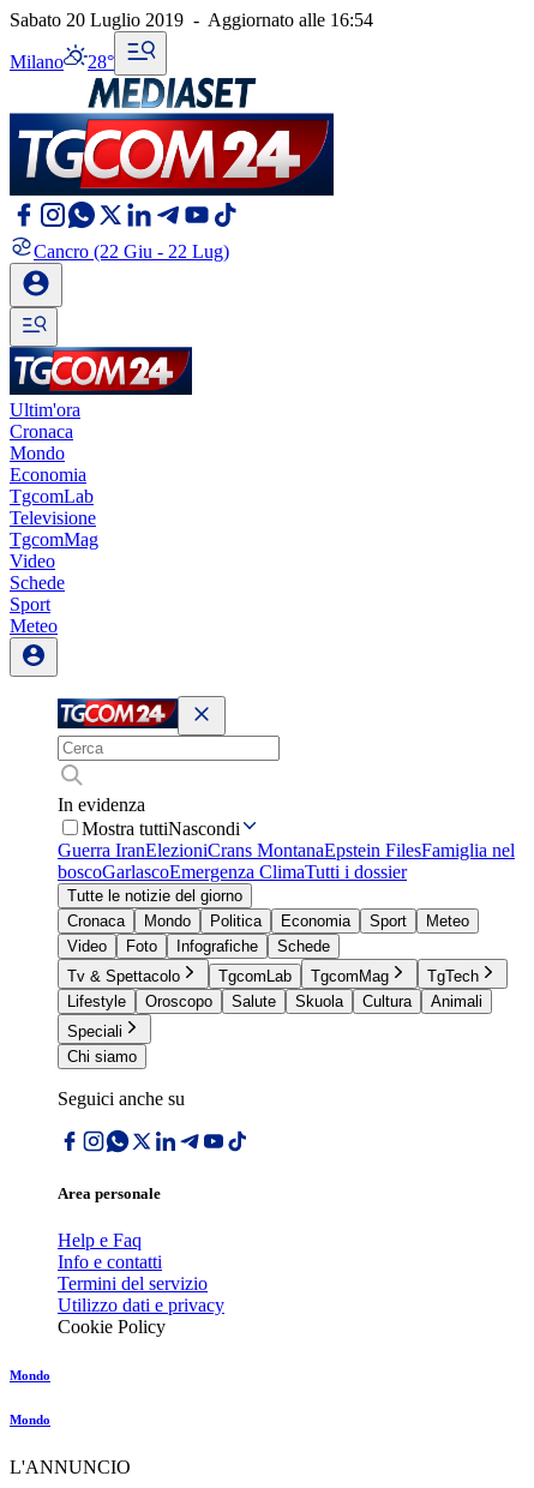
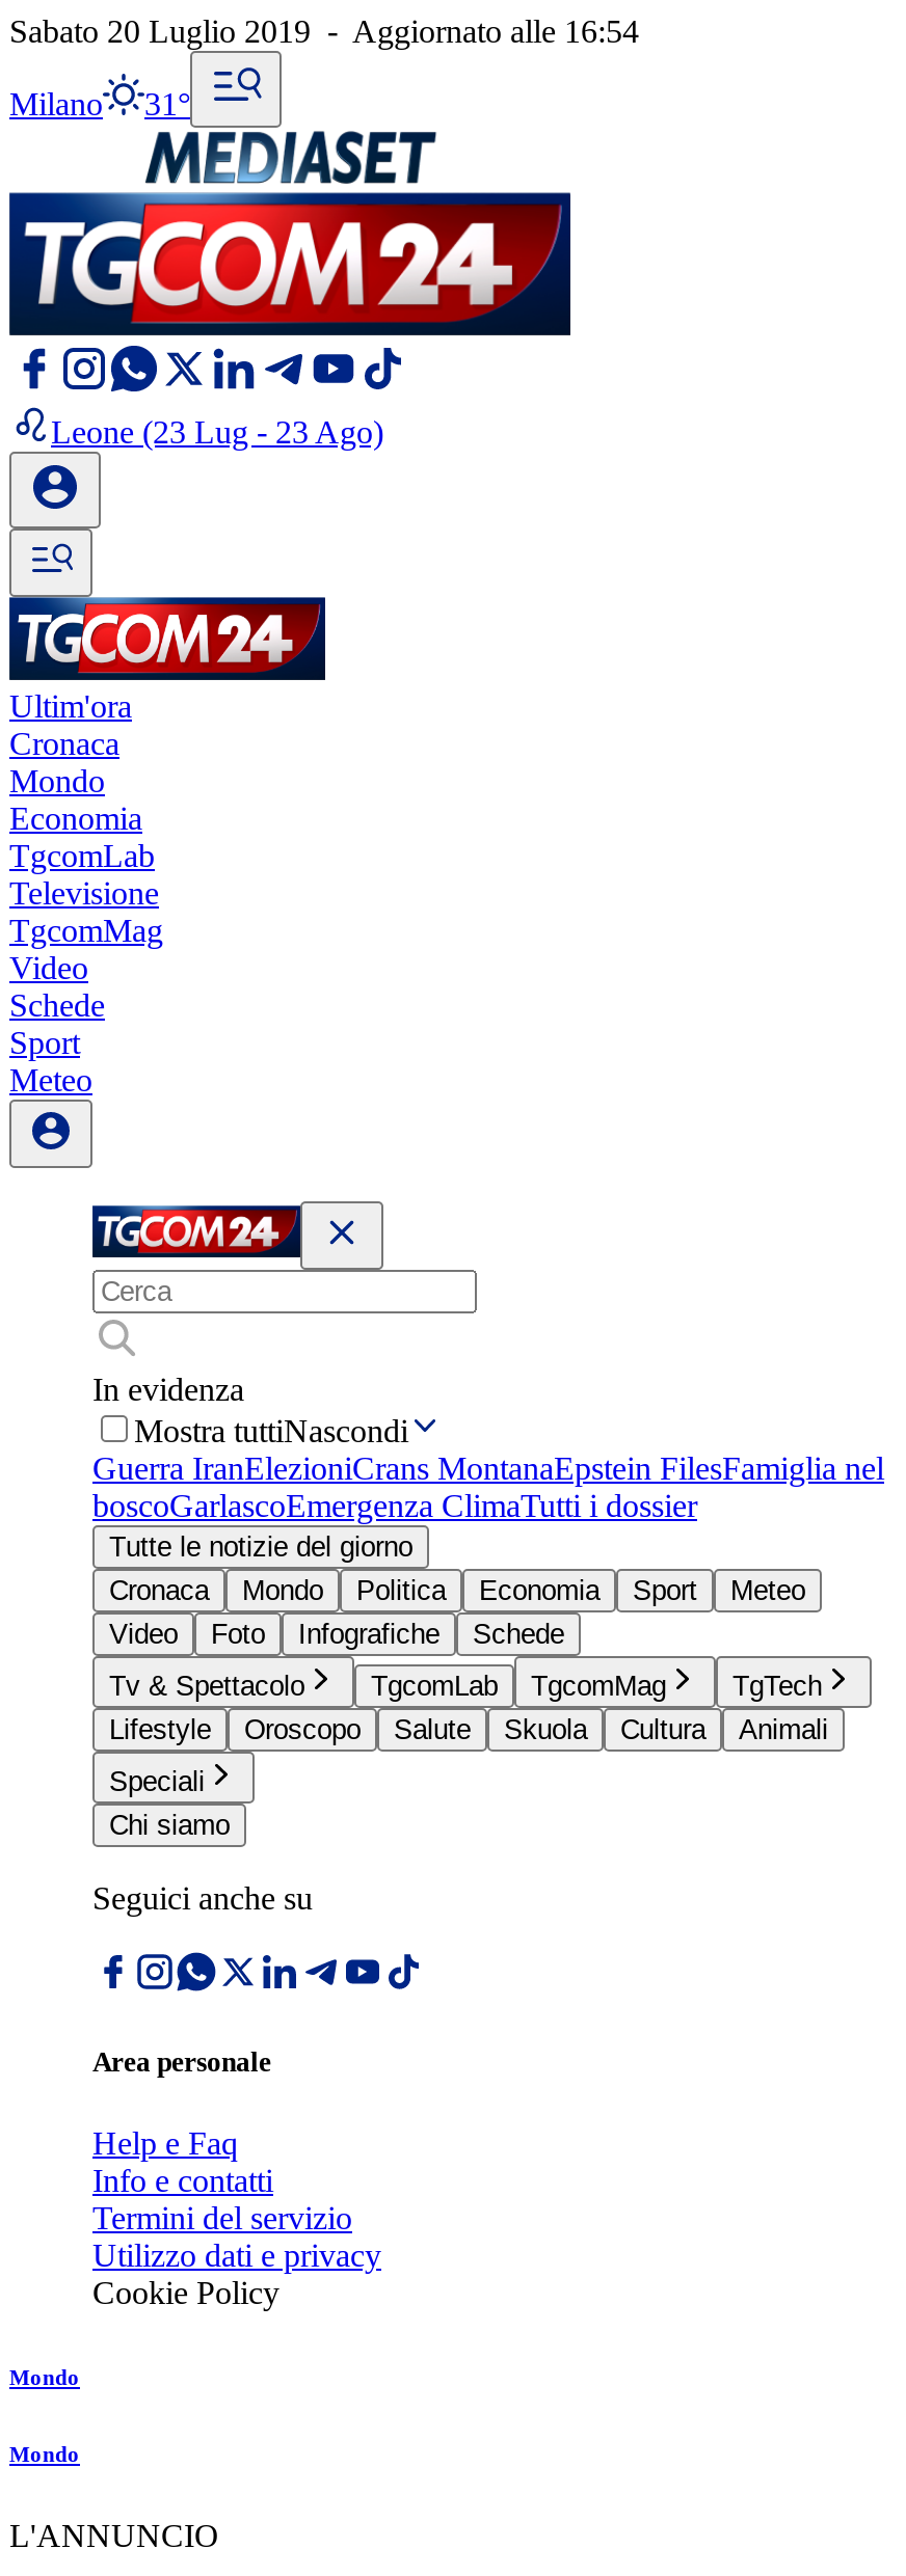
[10,52,114,72] Milano 28° -> [9,86,190,121] Milano 31°
[34,241,229,262] Cancro (22 Giu - 22 Lug) -> [51,414,383,450] Leone (23 Lug - 23 Ago)

